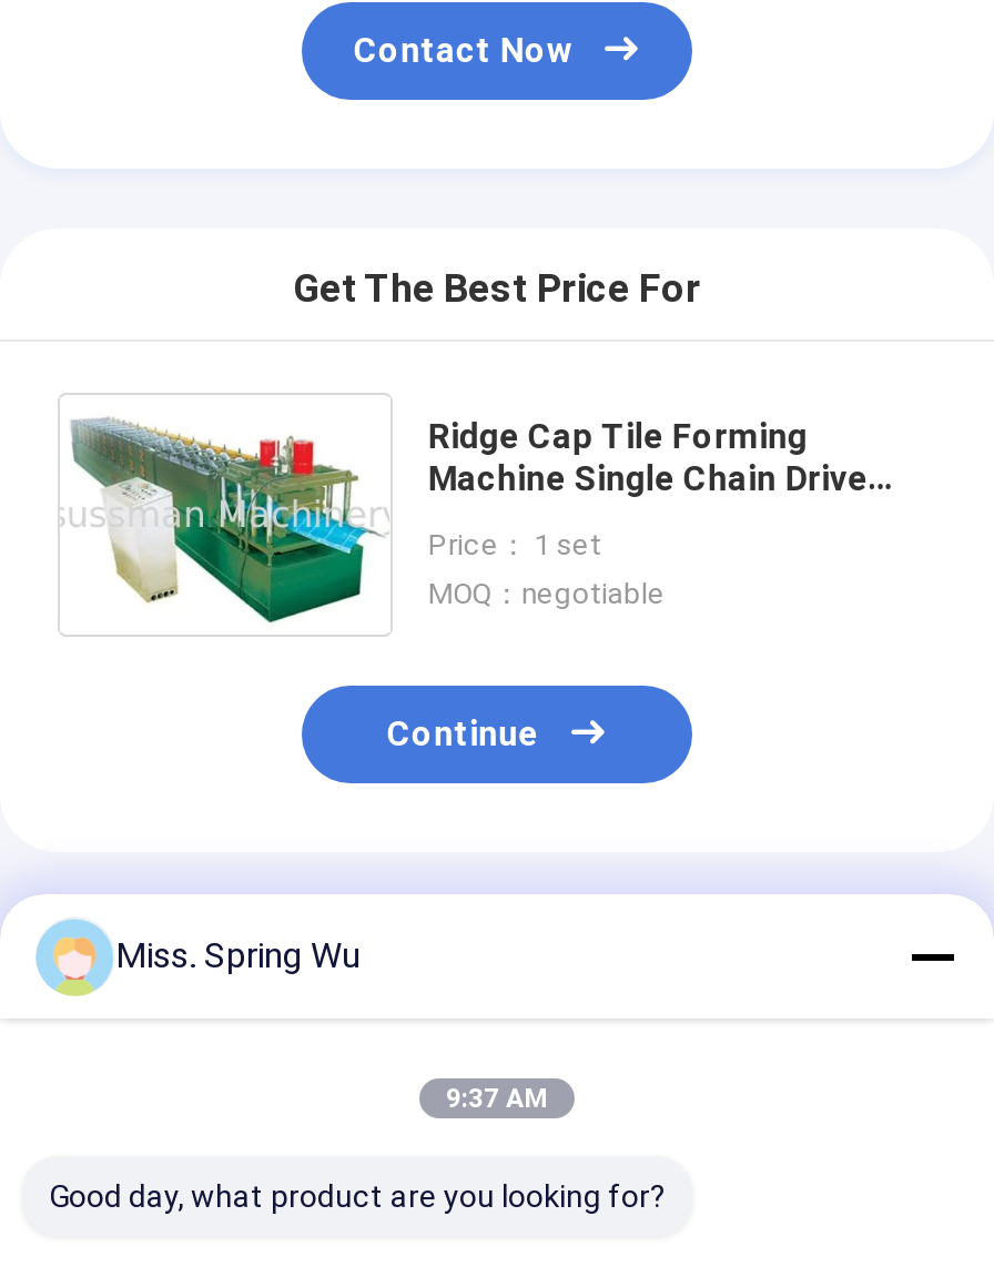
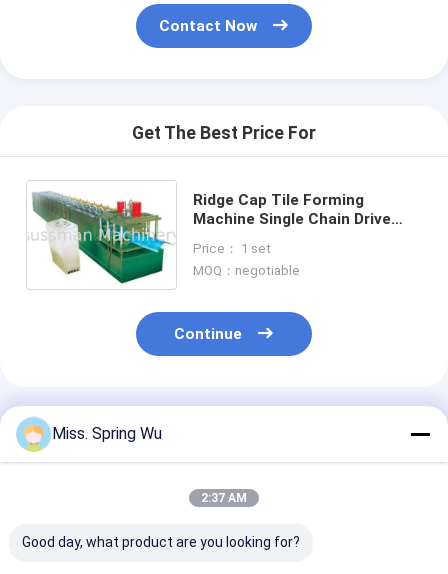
[446,1083,548,1114] 9:37 AM -> [201,491,247,505] 2:37 AM

